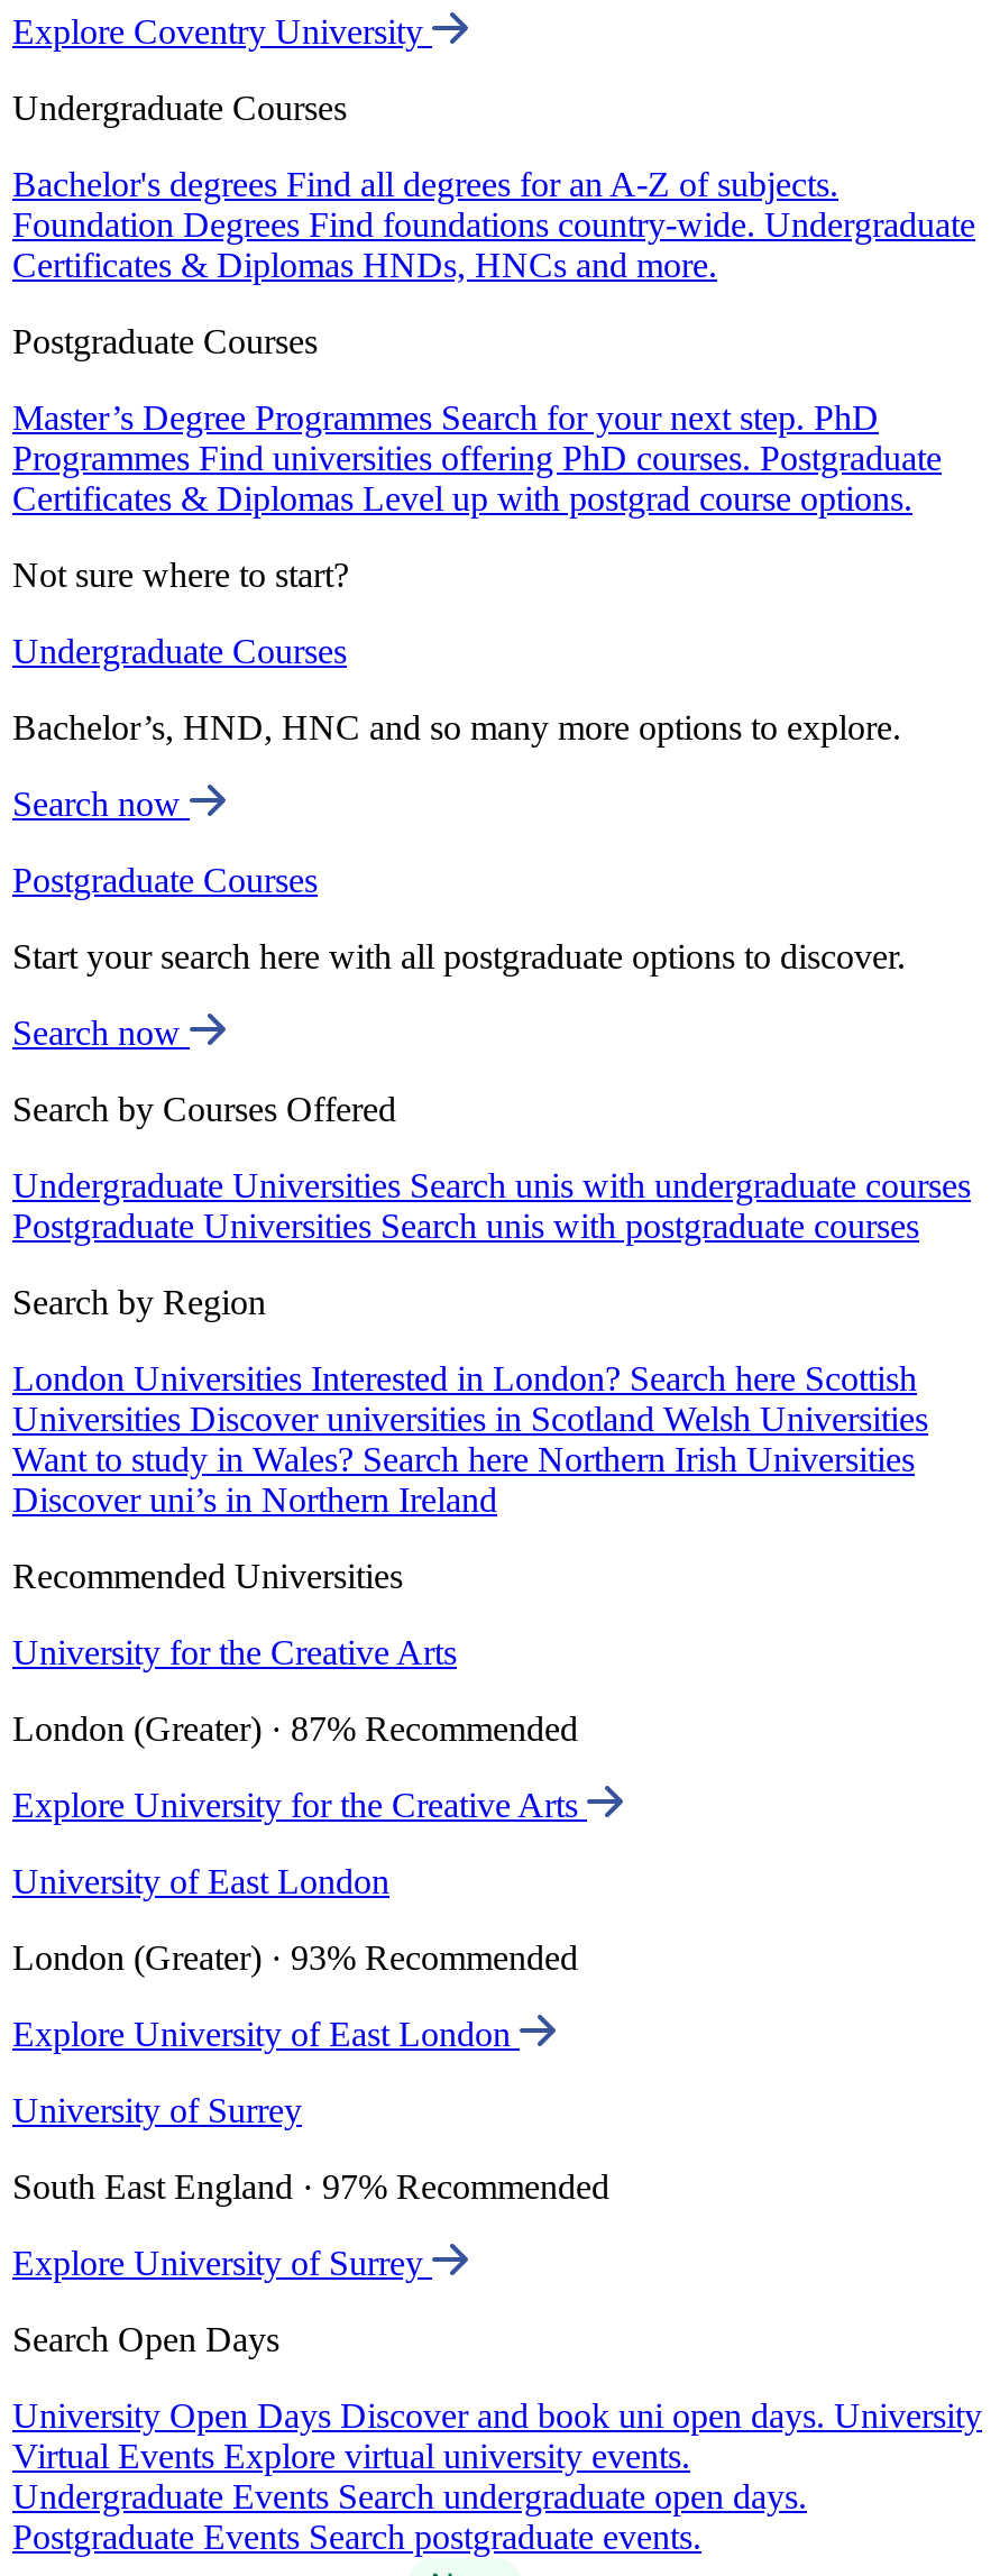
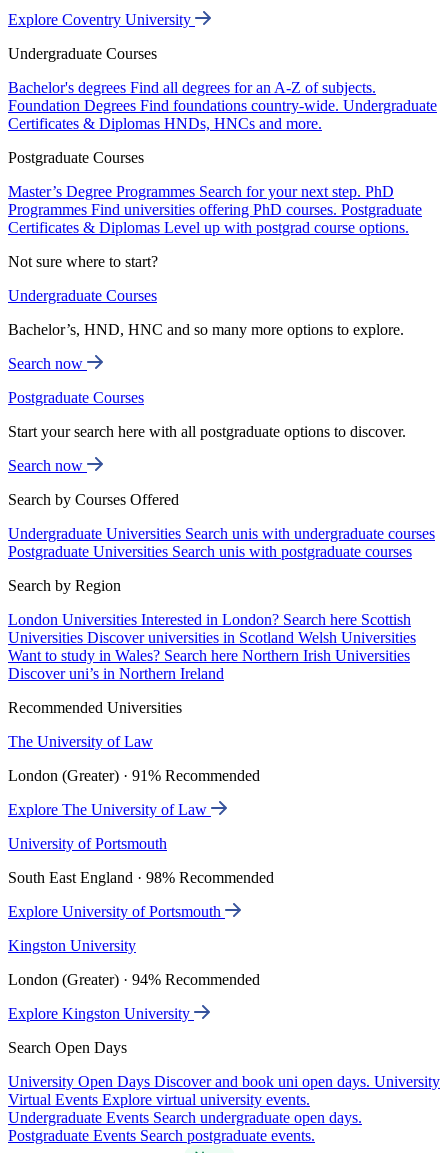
[12,1633,457,1672] University for the Creative Arts -> [8,733,153,750] The University of Law
[12,1710,578,1748] London (Greater) · 87% Recommended -> [8,767,260,784] London (Greater) · 91% Recommended
[12,1786,587,1824] Explore University for the Creative Arts -> [8,801,211,818] Explore The University of Law
[12,1862,389,1901] University of East London -> [8,835,167,852] University of Portsmouth
[12,1939,578,1977] London (Greater) · 93% Recommended -> [8,869,274,886] South East England · 98% Recommended
[12,2015,520,2053] Explore University of East London -> [8,903,225,920] Explore University of Portsmouth
[12,2091,302,2129] University of Surrey -> [8,937,136,954] Kingston University
[12,2168,609,2206] South East England · 97% Recommended -> [8,971,260,988] London (Greater) · 94% Recommended
[12,2244,432,2282] Explore University of Surrey -> [8,1005,194,1022] Explore Kingston University

